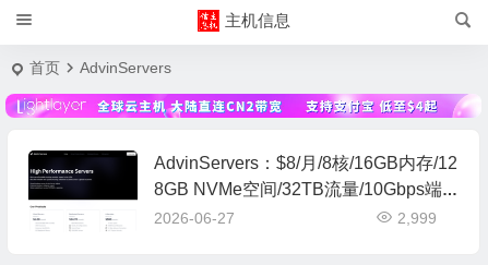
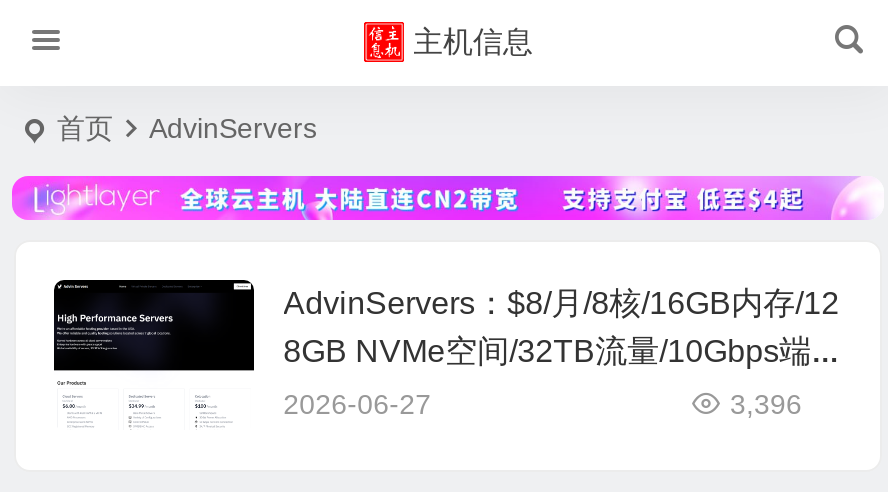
[397,209,437,227] 2,999 -> [730,388,802,420] 3,396

